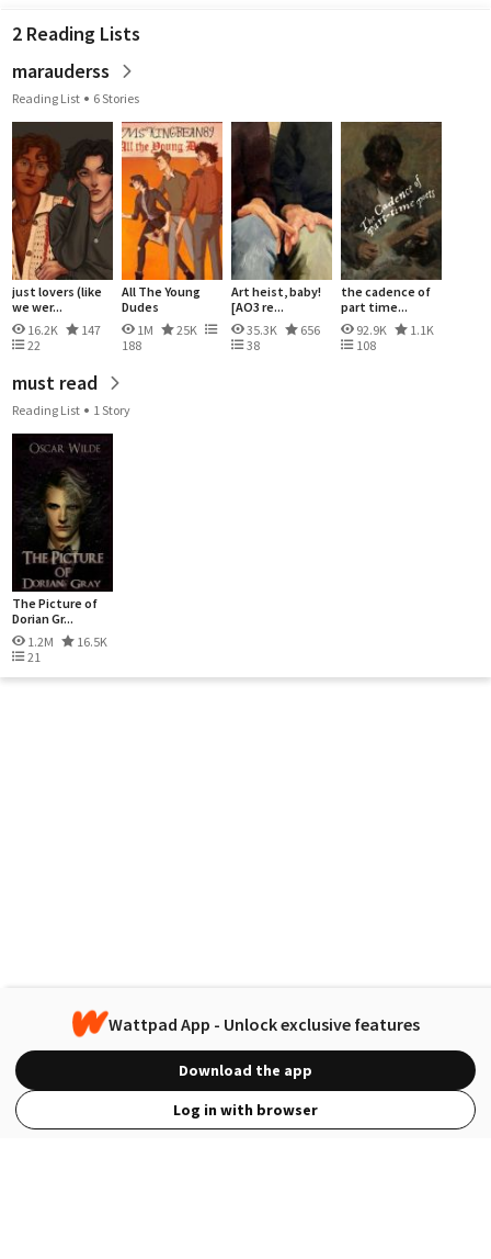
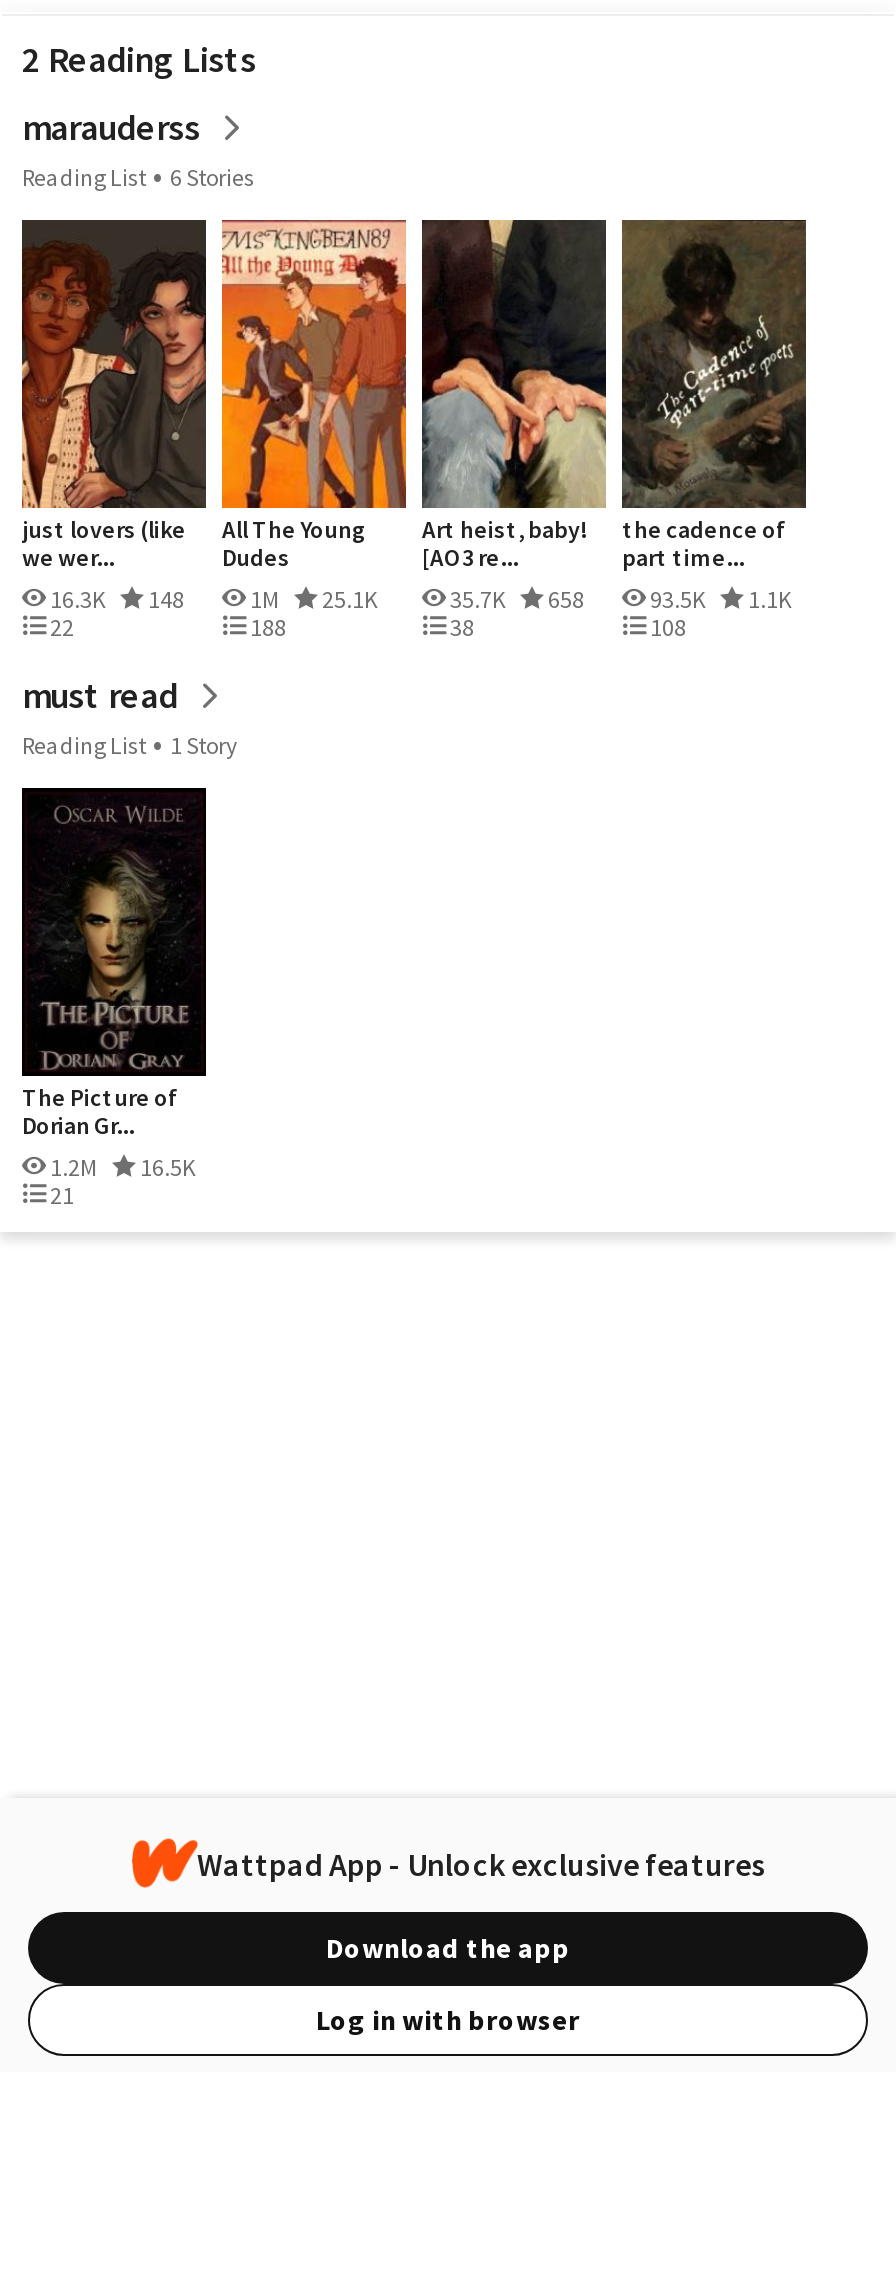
[25,322,101,338] 16.2K | 147 -> [46,584,184,614] 16.3K | 148
[135,322,199,338] 1M 25K -> [246,584,378,614] 1M 25.1K
[244,322,320,338] 35.3K | 656 -> [446,584,584,614] 35.7K | 658
[354,322,434,338] 92.9K 1.1K -> [646,584,792,614] 93.5K 1.1K

